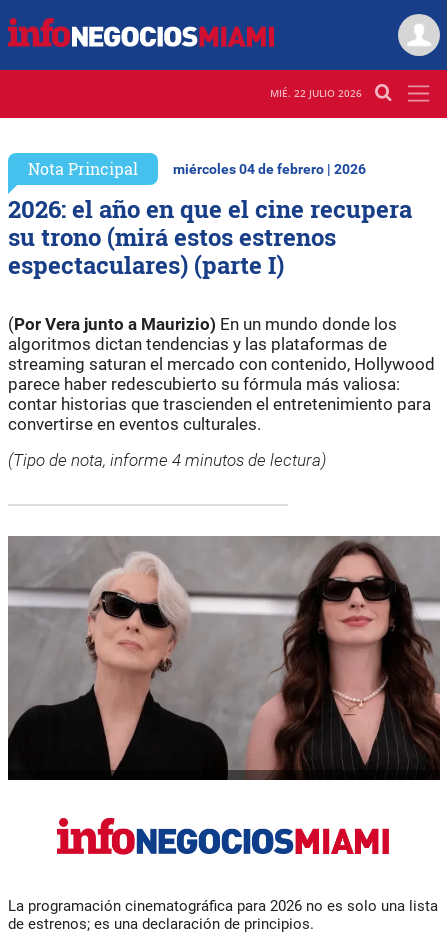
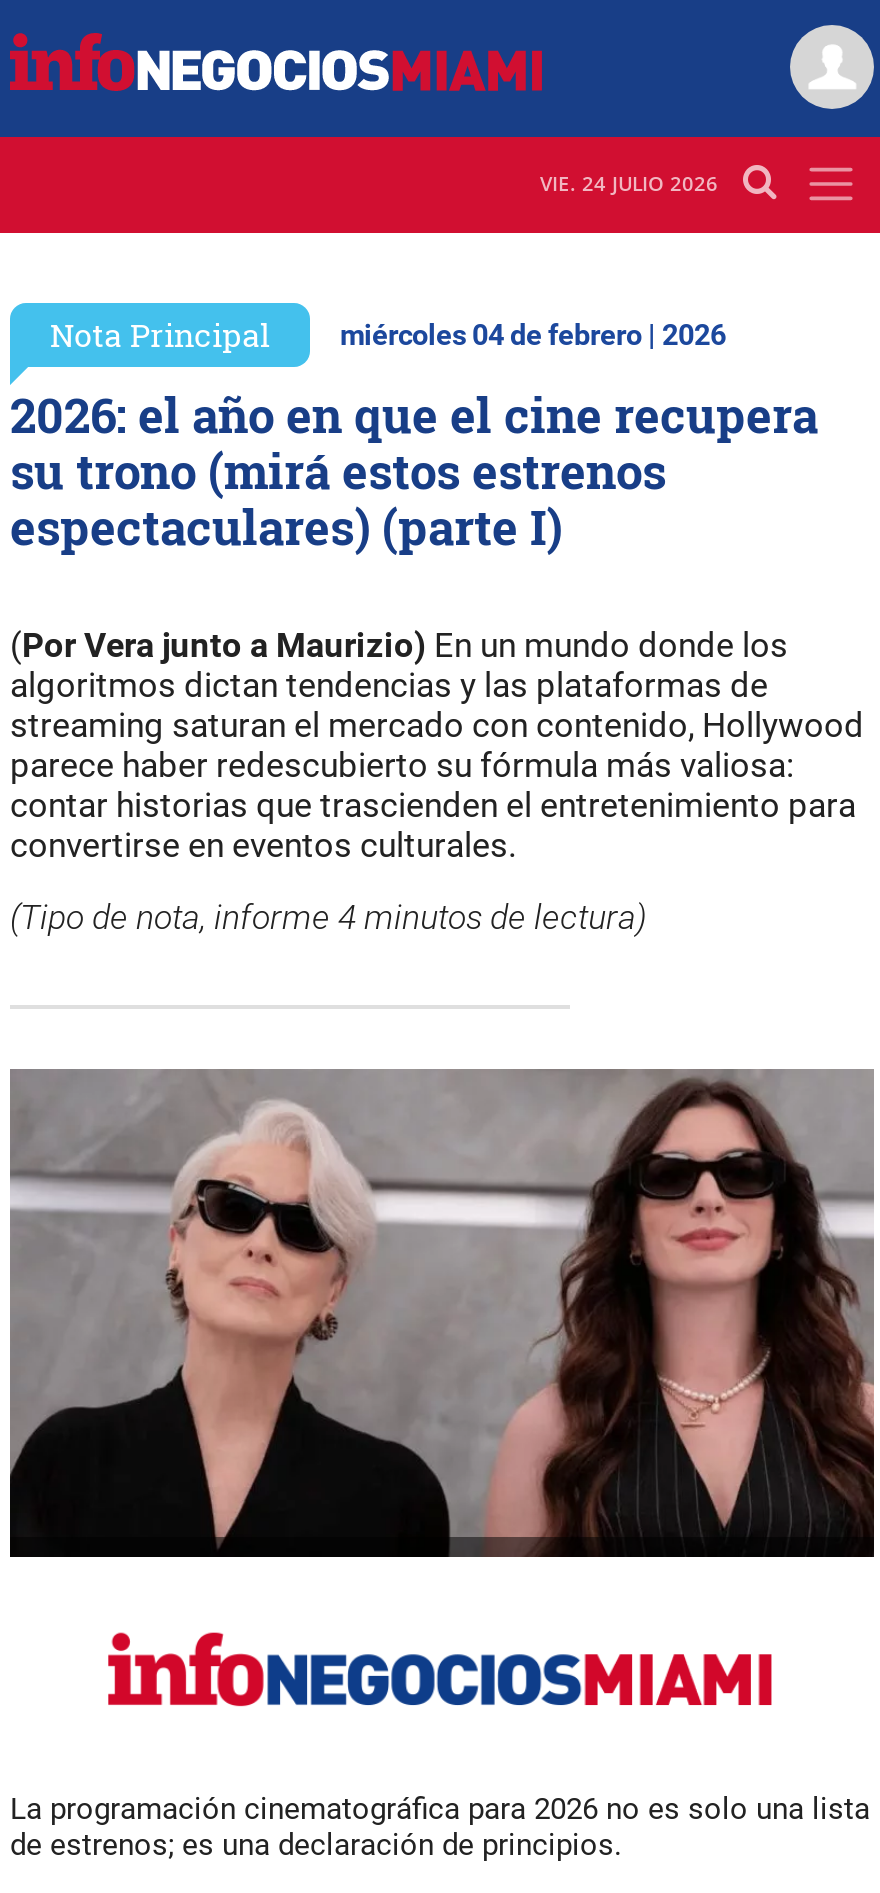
[270,86,362,100] MIÉ. 22 JULIO 2026 -> [540,170,718,198] VIE. 24 JULIO 2026

